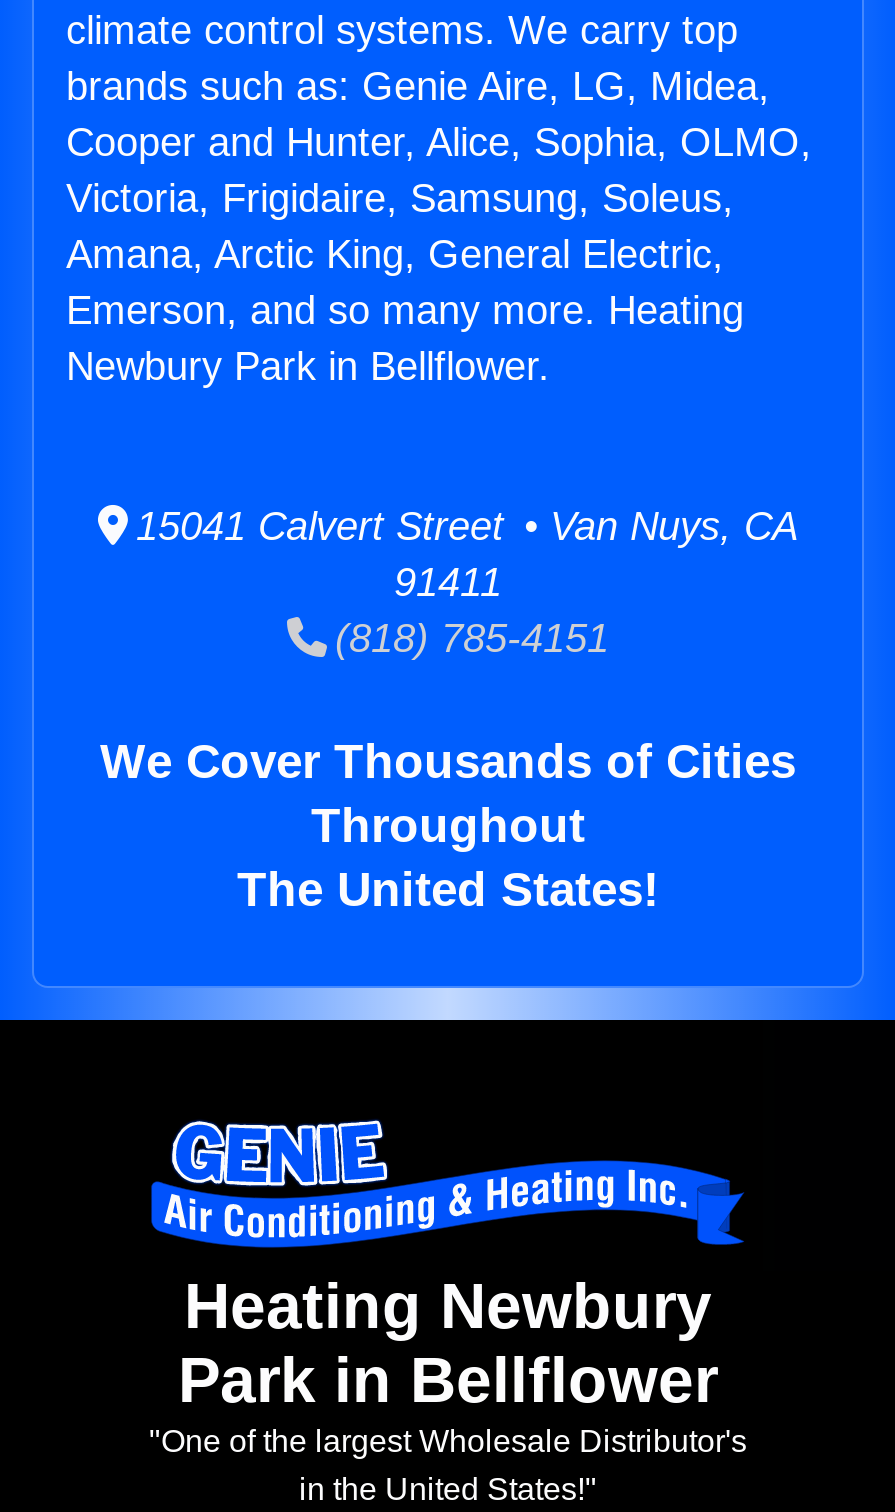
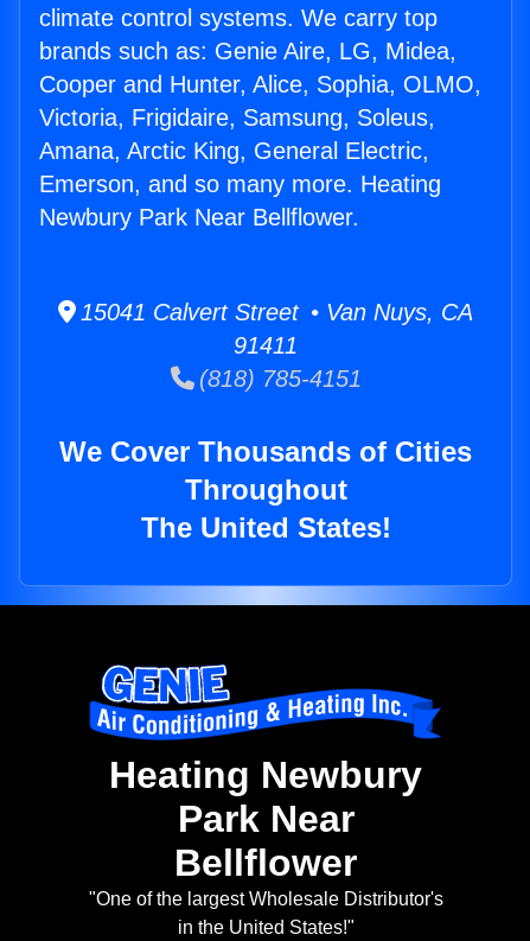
[66,344,550,388] Newbury Park in Bellflower. -> [39,204,359,230] Newbury Park Near Bellflower.
[178,1345,718,1417] Park in Bellflower -> [174,798,357,884] Park Near | Bellflower

